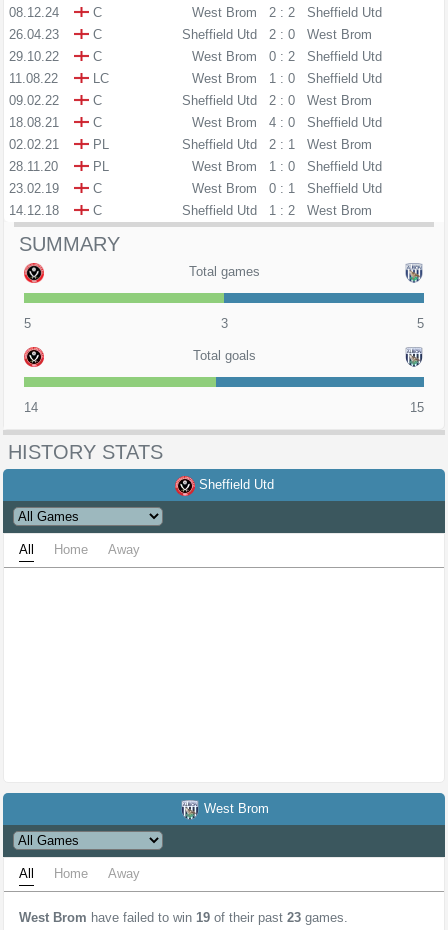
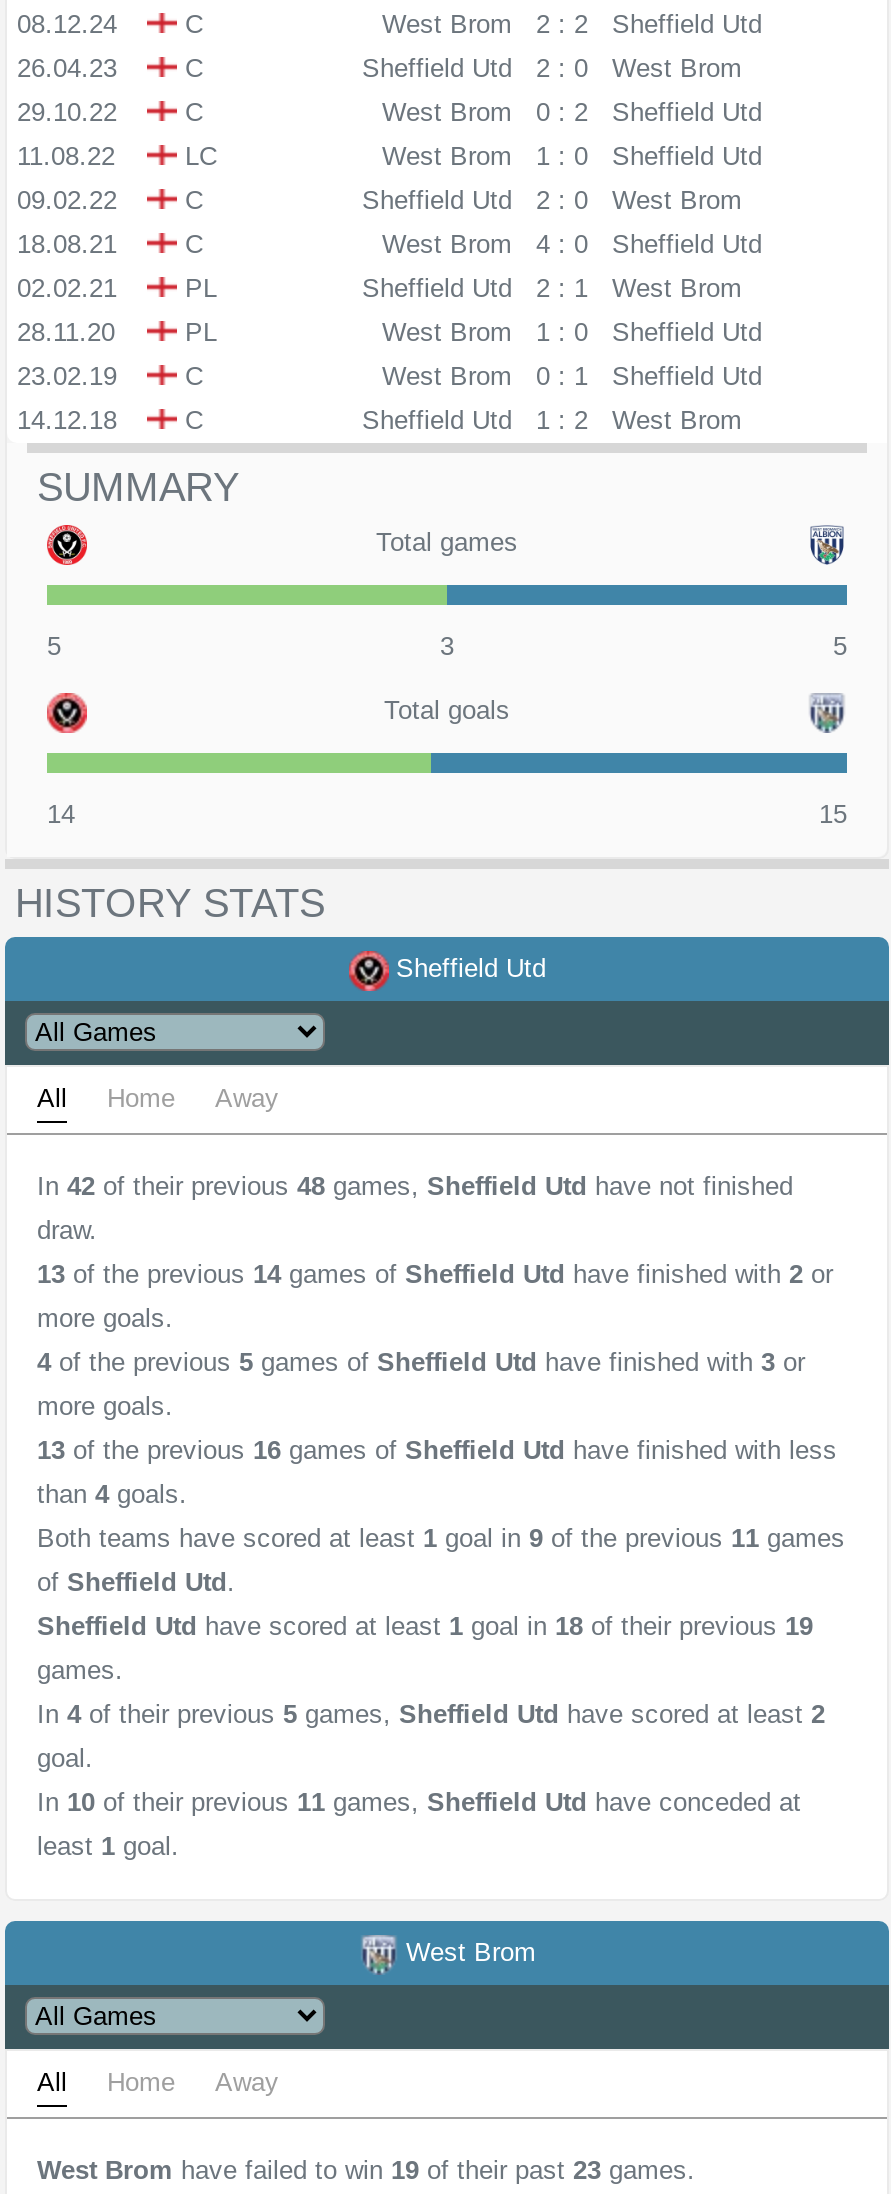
none -> [37,1171,845,1861] In 42 of their previous 48 games, Sheffield Utd have not finished | draw. | 13 of the previous 14 games of Sheffield Utd have finished with 2 or | more goals. | 4 of the previous 5 games of Sheffield Utd have finished with 3 or | more goals. | 13 of the previous 16 games of Sheffield Utd have finished with less | than 4 goals. | Both teams have scored at least 1 goal in 9 of the previous 11 games | of Sheffield Utd. | Sheffield Utd have scored at least 1 goal in 18 of their previous 19 | games. | In 4 of their previous 5 games, Sheffield Utd have scored at least 2 | goal. | In 10 of their previous 11 games, Sheffield Utd have conceded at | least 1 goal.

